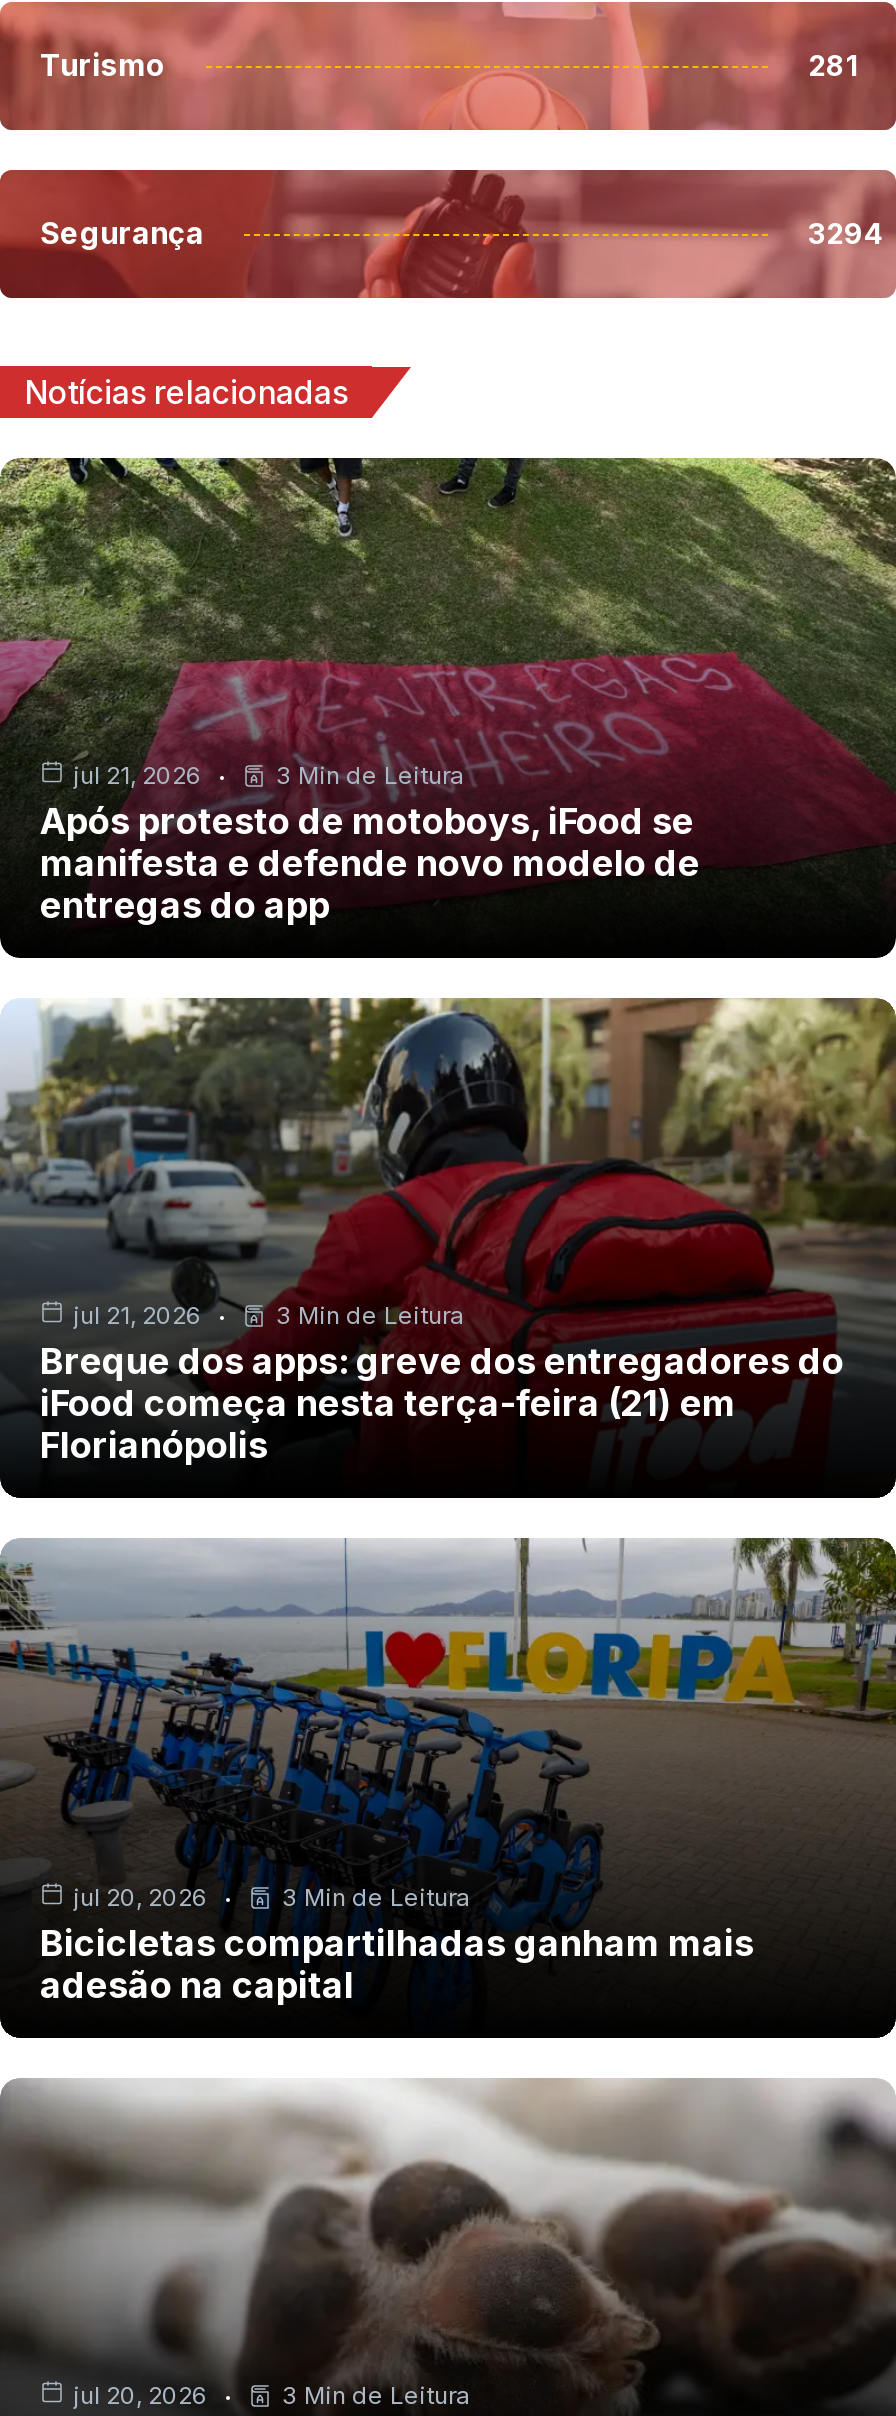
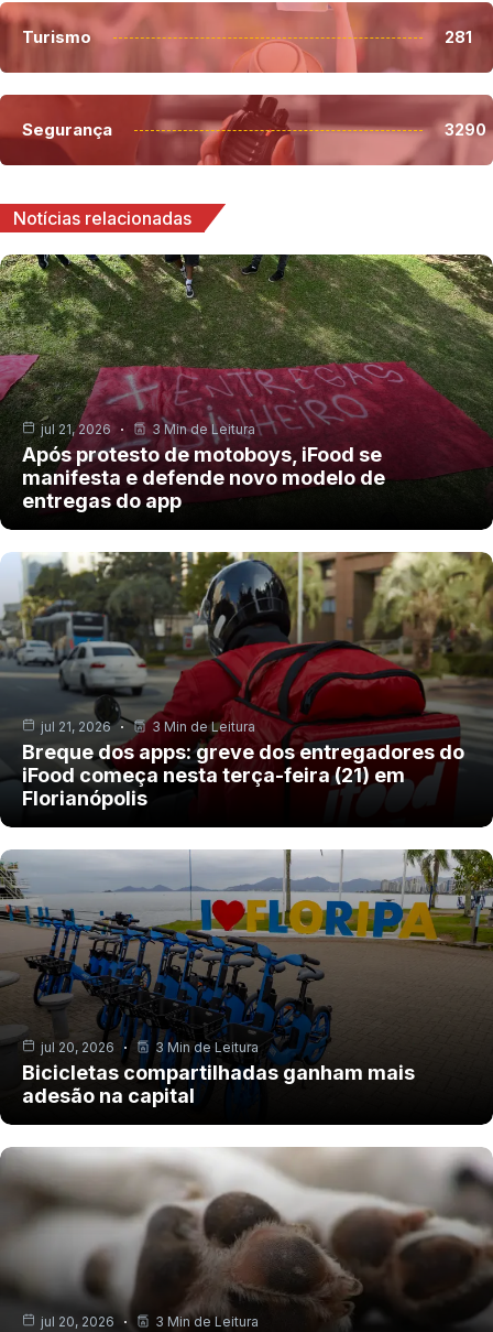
[808,216,884,250] 3294 -> [445,120,486,139] 3290

